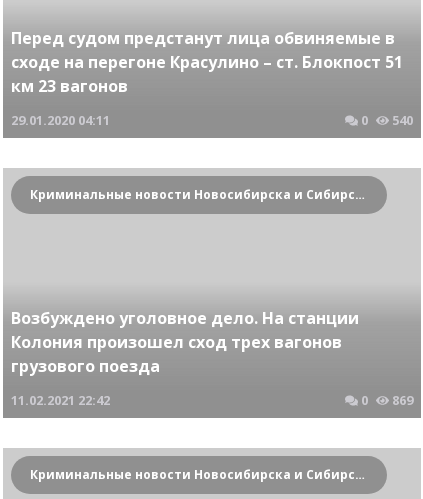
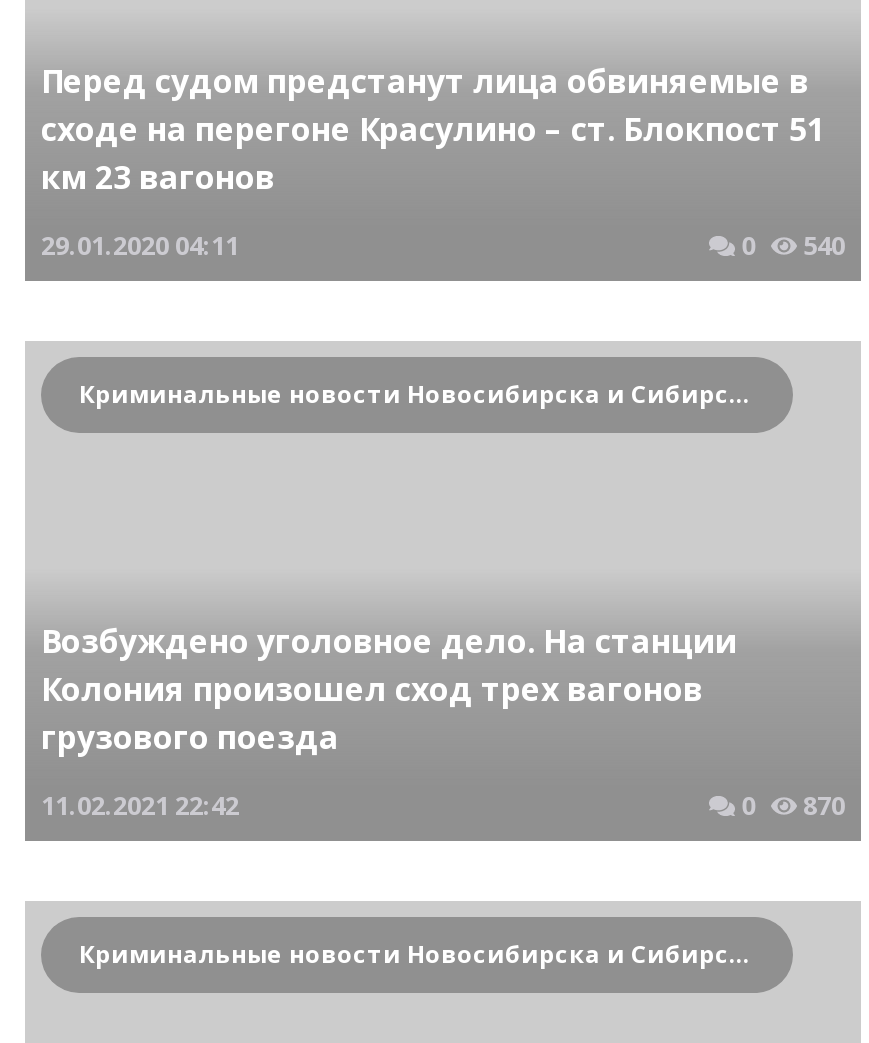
[358,391,413,409] 0 869 -> [735,787,845,823] 0 870

